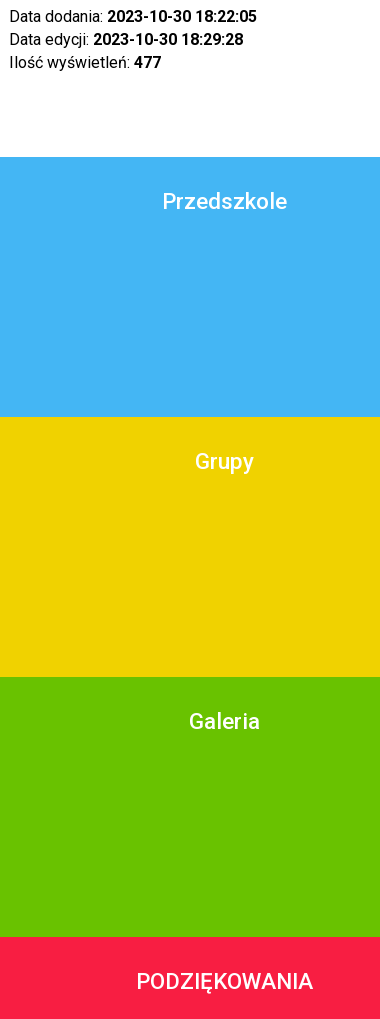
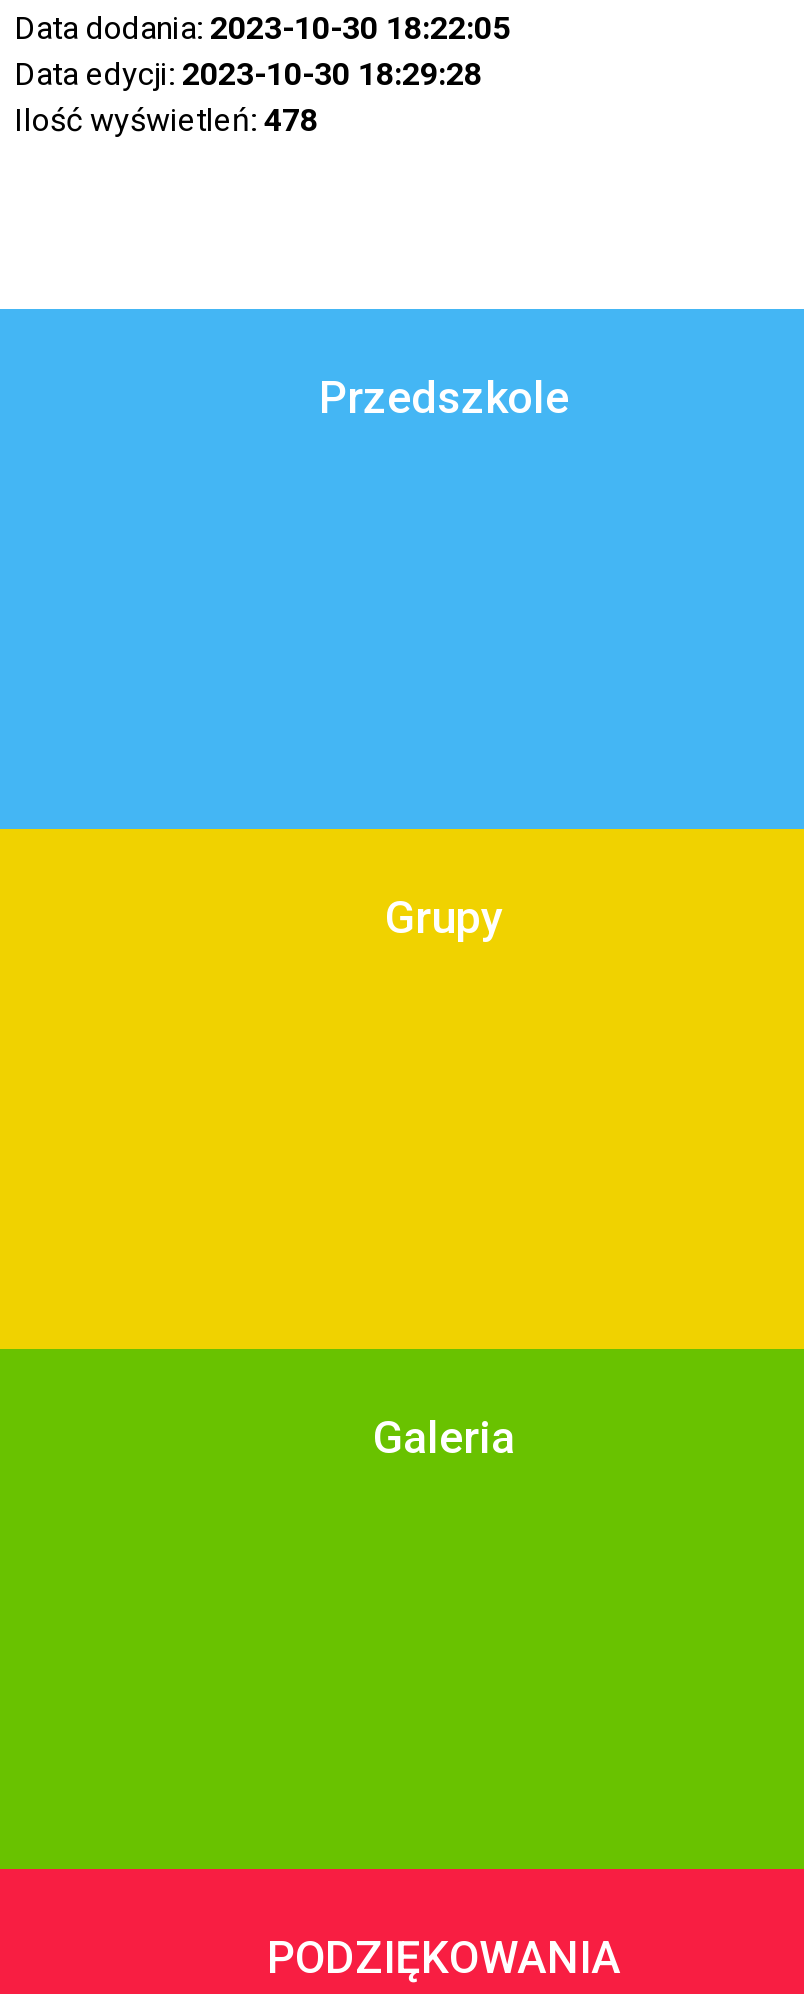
[9,53,161,72] Ilość wyświetleń: 477 -> [14,102,318,140] Ilość wyświetleń: 478

